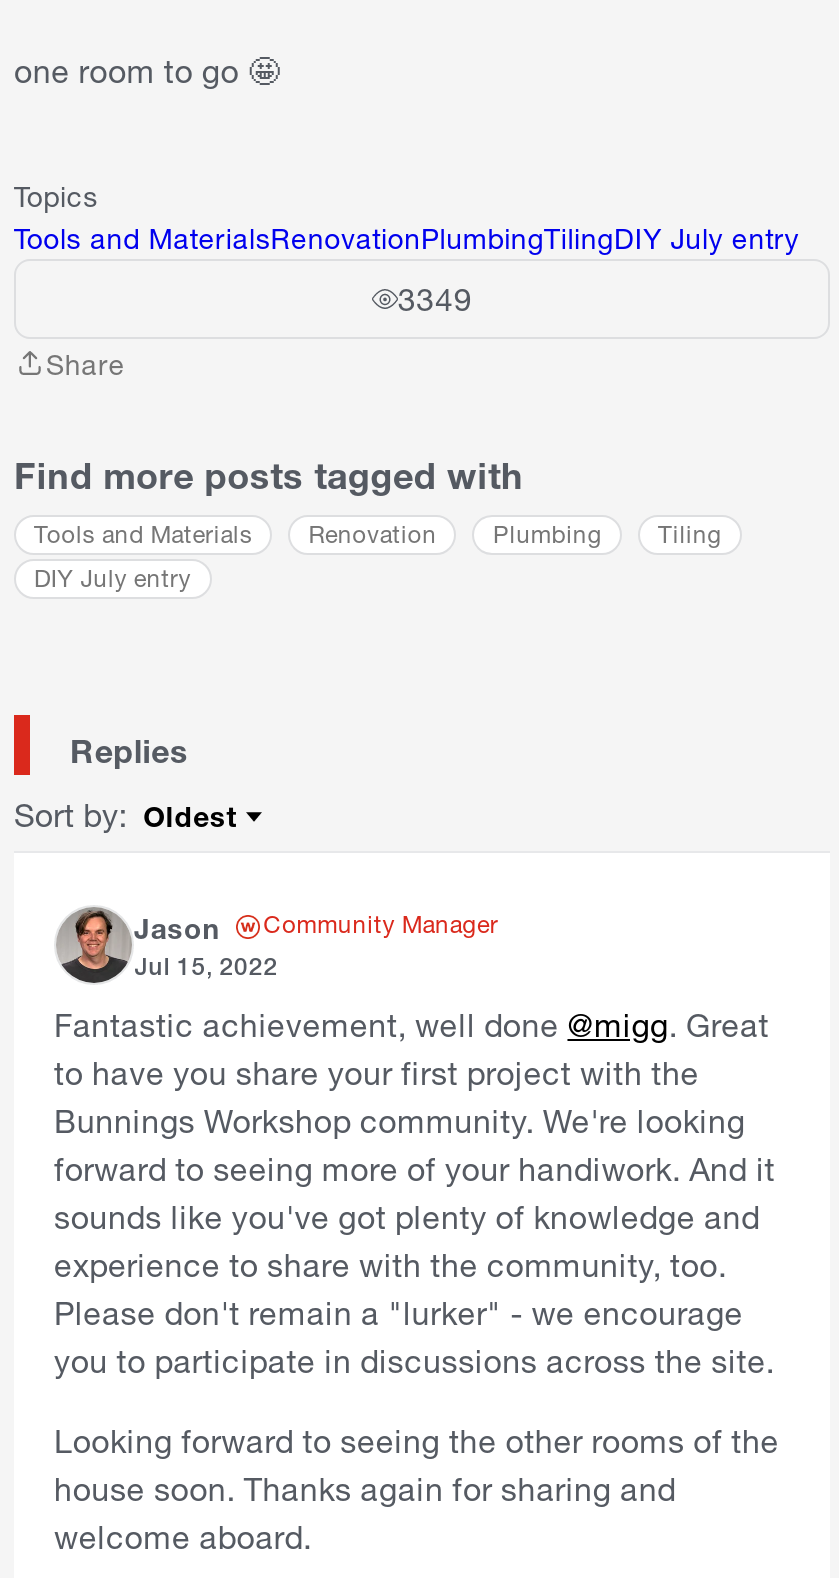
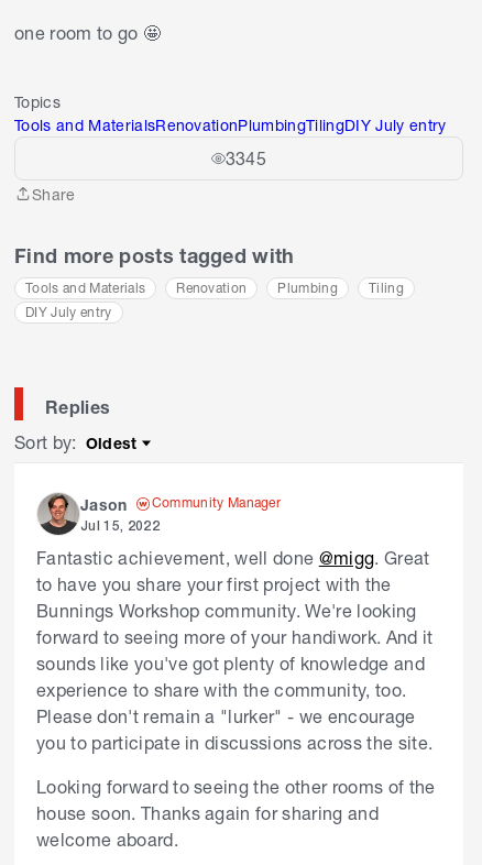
[398,280,472,318] 3349 -> [225,148,267,169] 3345

